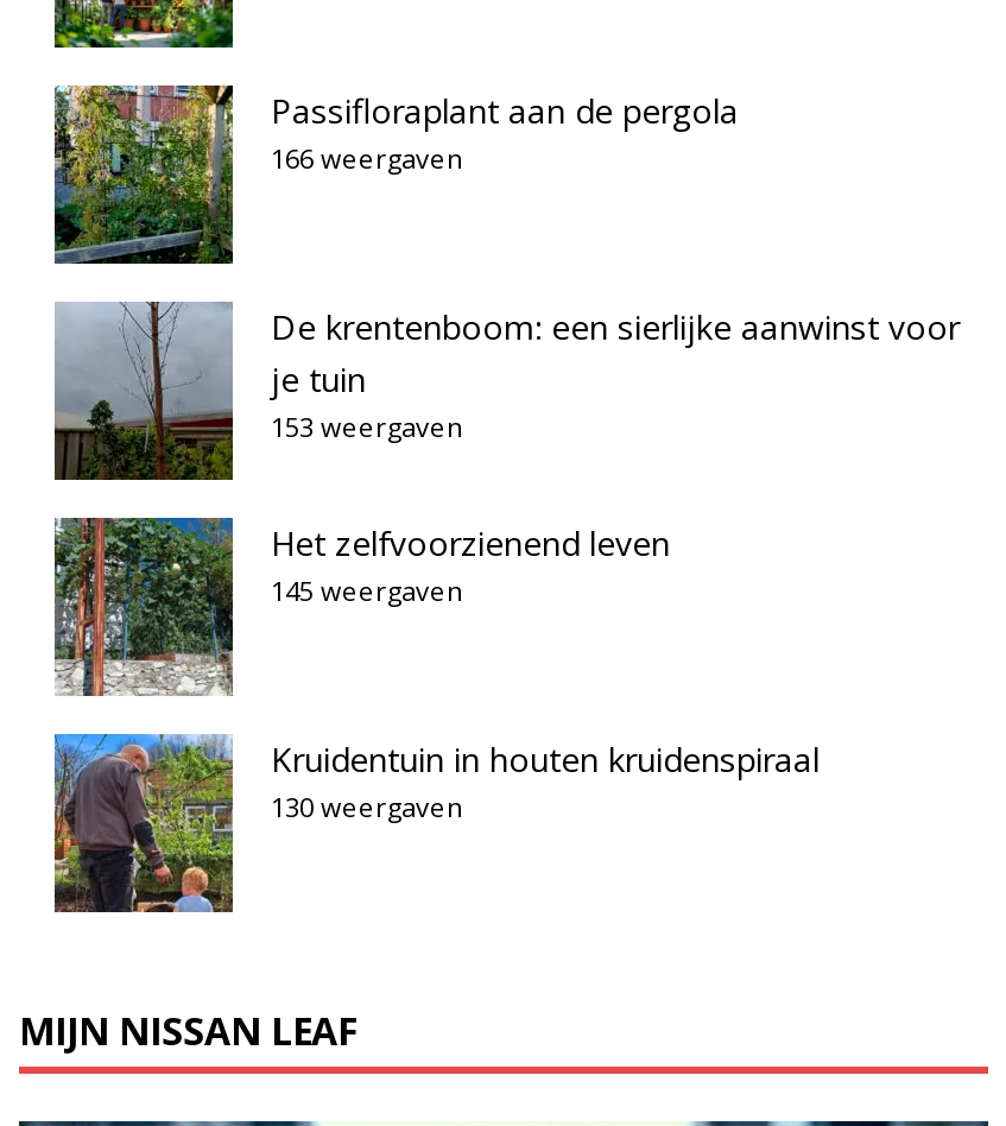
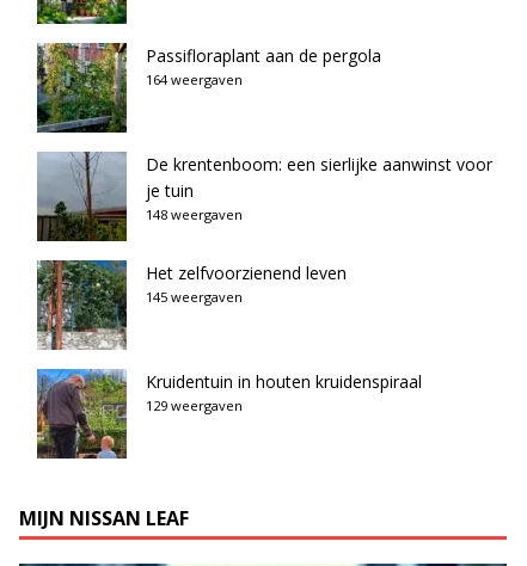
[271,140,463,176] 166 weergaven -> [146,71,243,88] 164 weergaven
[271,409,463,444] 153 weergaven -> [146,206,243,223] 148 weergaven
[271,789,463,825] 130 weergaven -> [146,397,243,414] 129 weergaven

